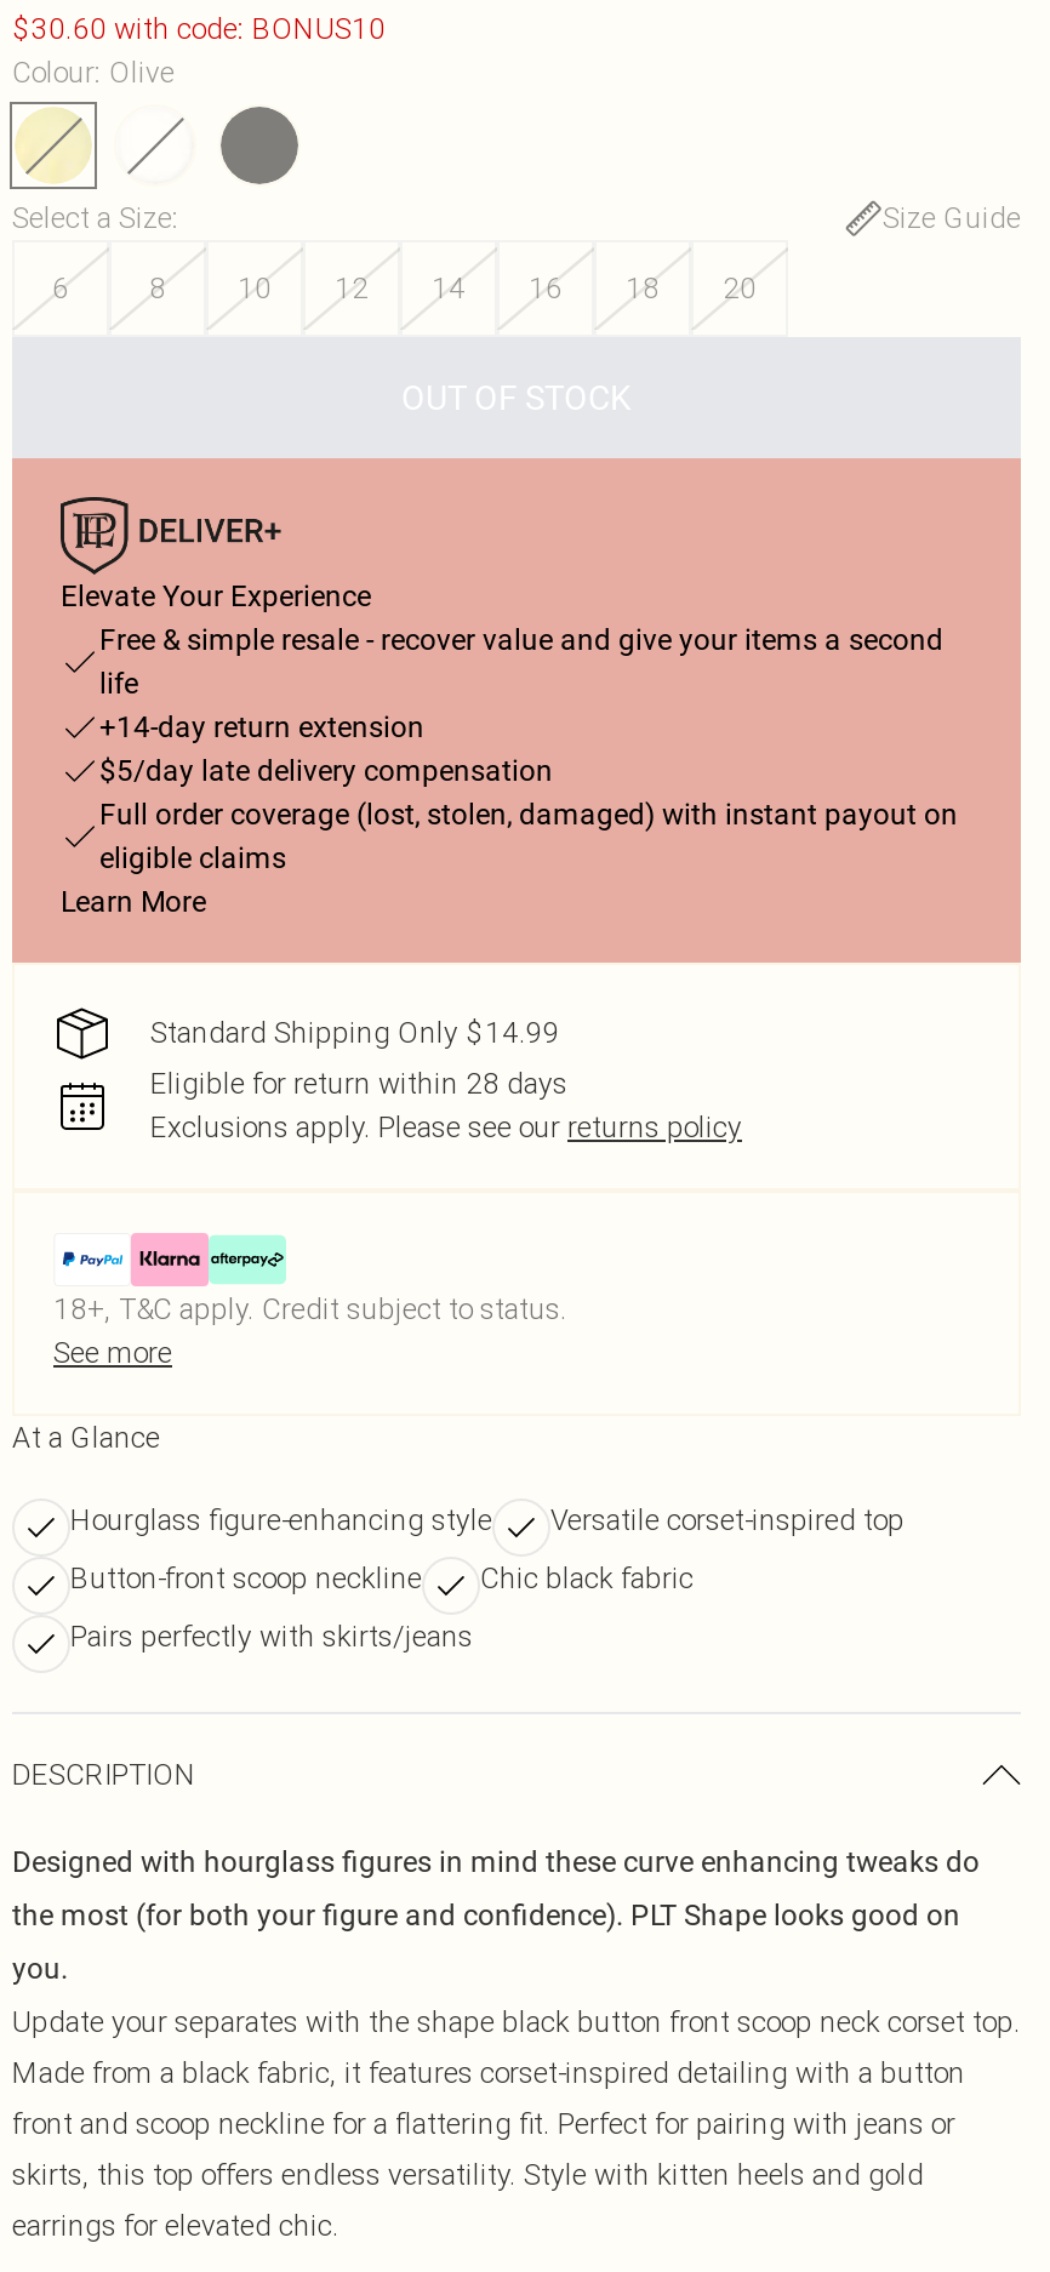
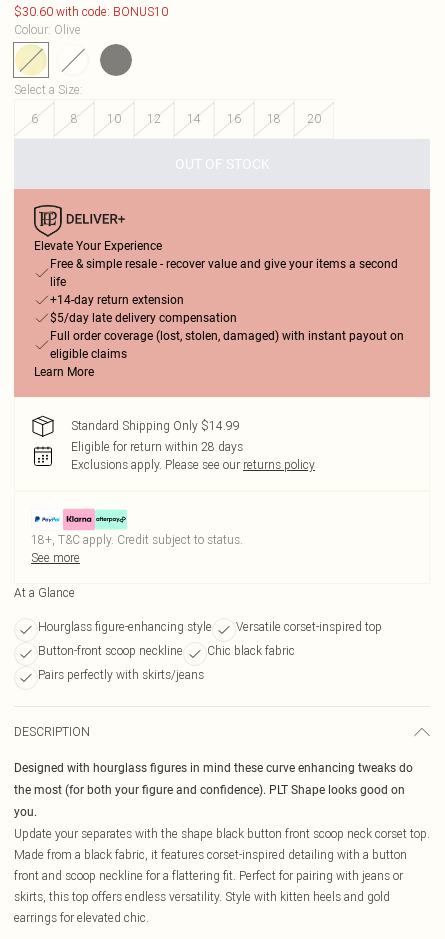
[883,199,1021,235] Size Guide -> none

